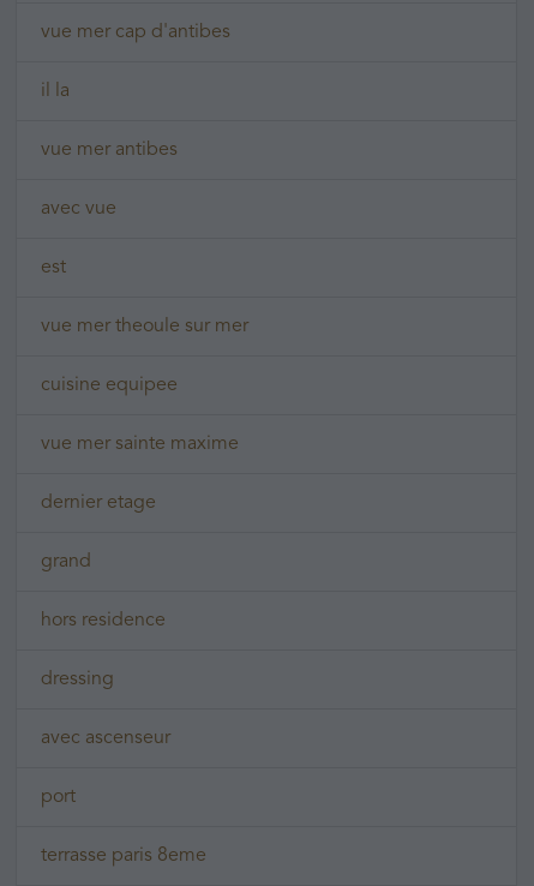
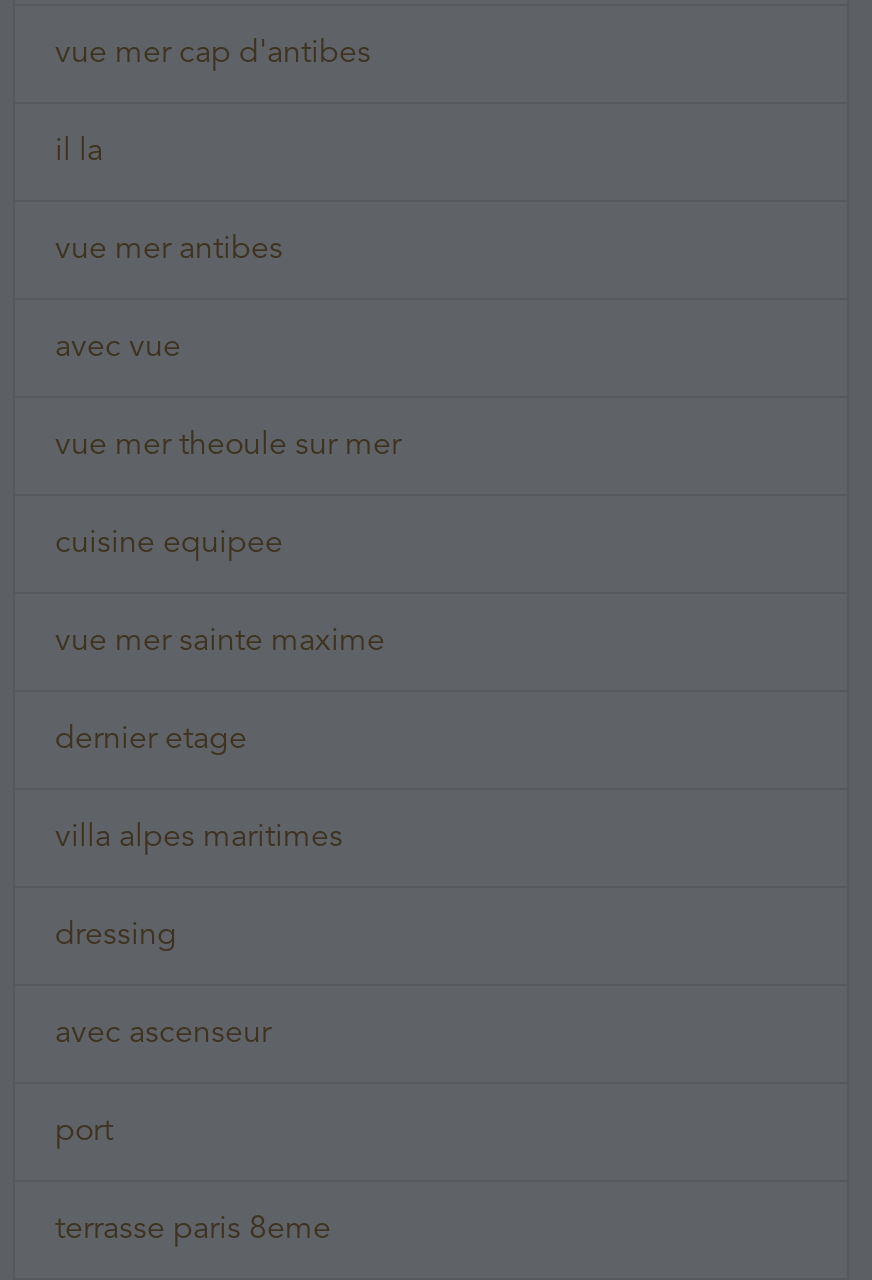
[41,258,66,277] est -> none
[41,552,166,630] grand | hors residence -> [55,822,343,854] villa alpes maritimes

